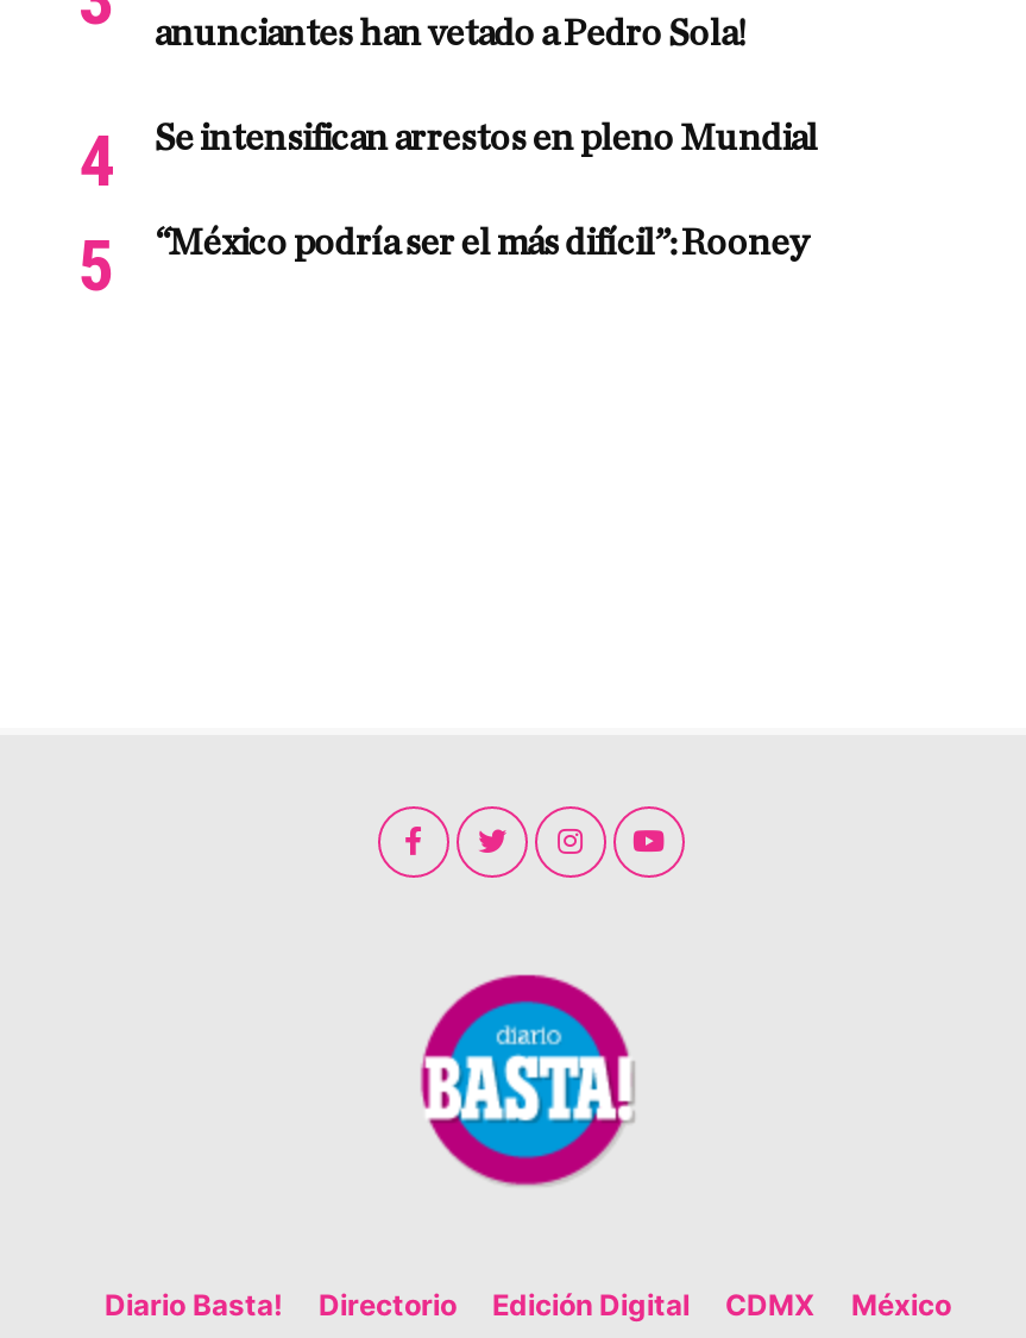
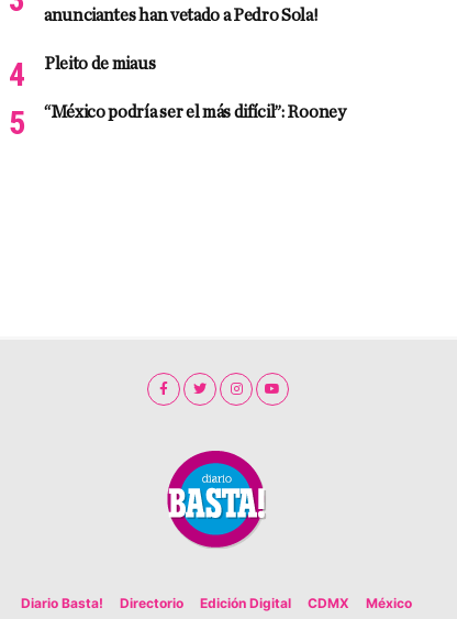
[155,119,818,157] Se intensifican arrestos en pleno Mundial -> [44,55,155,73] Pleito de miaus

